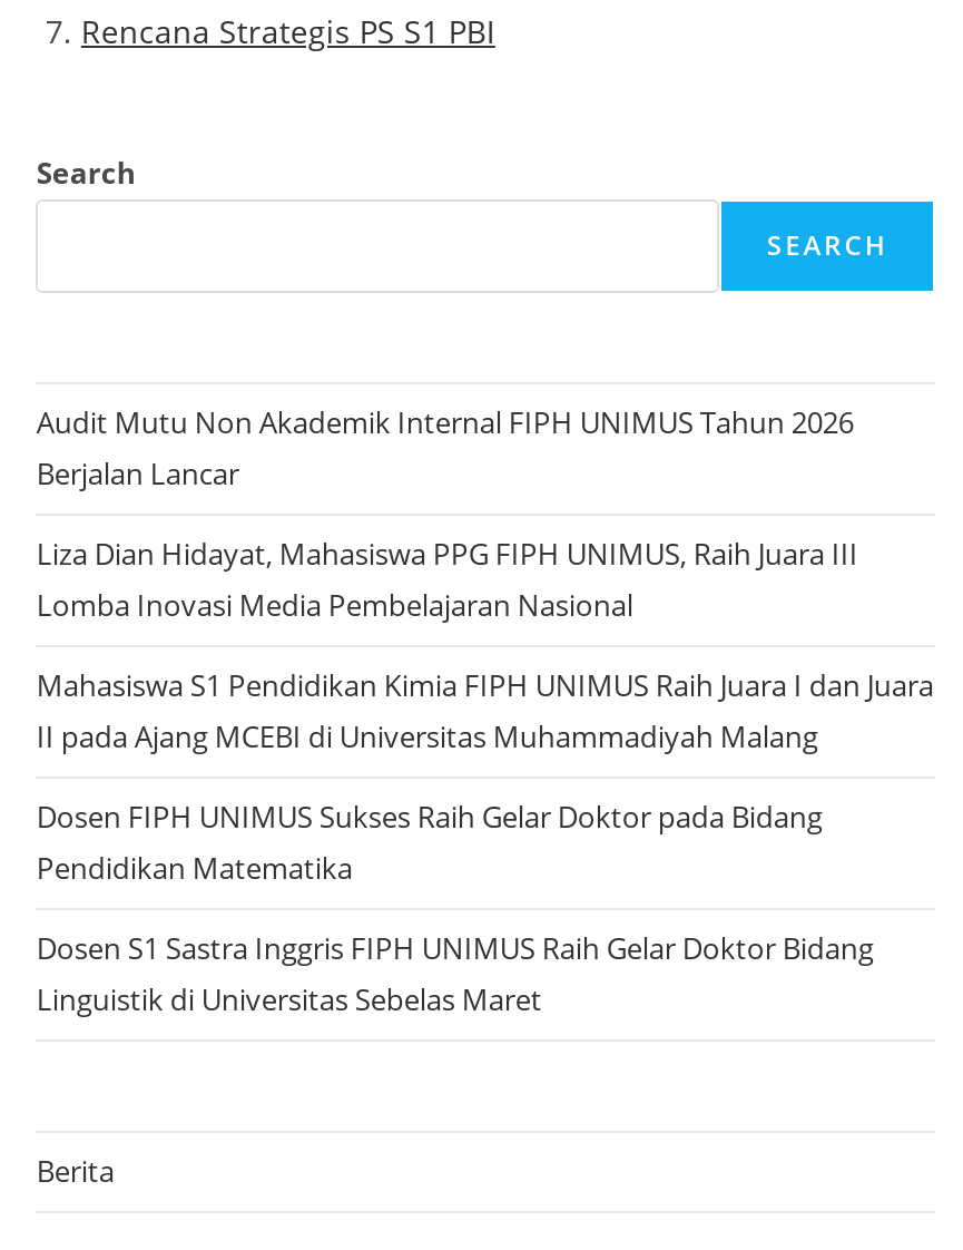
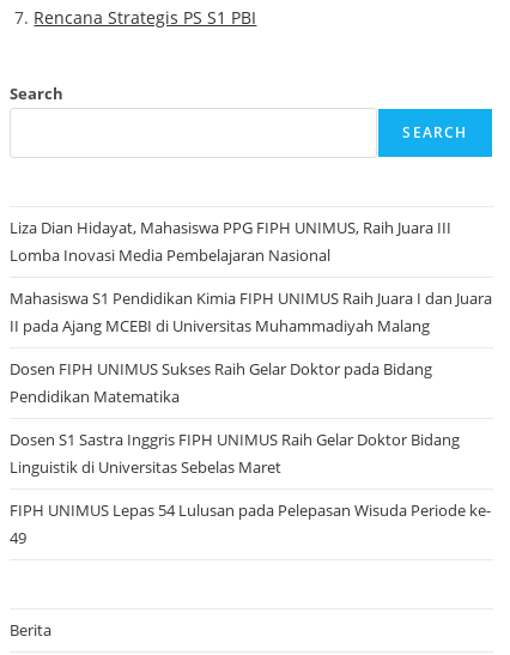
[37,402,854,493] Audit Mutu Non Akademik Internal FIPH UNIMUS Tahun 2026 | Berjalan Lancar -> none
moved [37,533,934,1019] -> [10,217,493,478]: Liza Dian Hidayat, Mahasiswa PPG FIPH UNIMUS, Raih Juara III | Lomba Inovasi Media Pembelajaran Nasional | Mahasiswa S1 Pendidikan Kimia FIPH UNIMUS Raih Juara I dan Juara | II pada Ajang MCEBI di Universitas Muhammadiyah Malang | Dosen FIPH UNIMUS Sukses Raih Gelar Doktor pada Bidang | Pendidikan Matematika | Dosen S1 Sastra Inggris FIPH UNIMUS Raih Gelar Doktor Bidang | Linguistik di Universitas Sebelas Maret
none -> [10,499,491,548] FIPH UNIMUS Lepas 54 Lulusan pada Pelepasan Wisuda Periode ke- | 49

